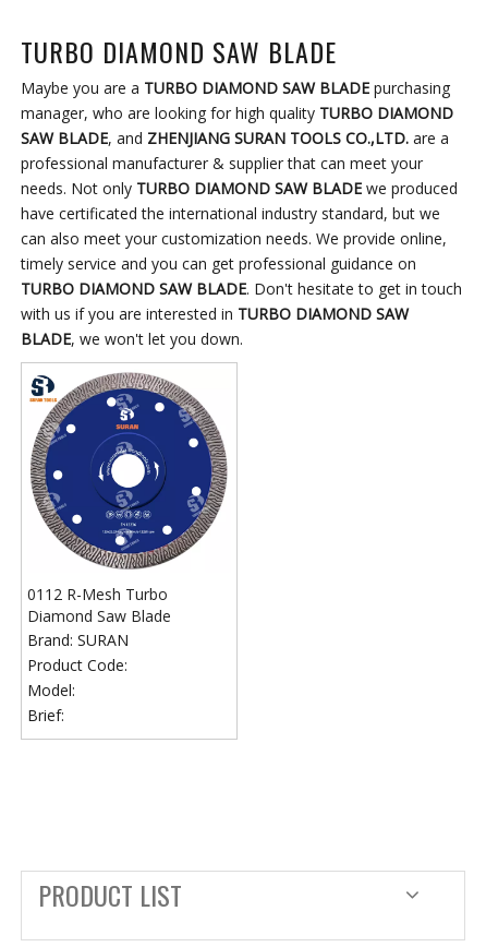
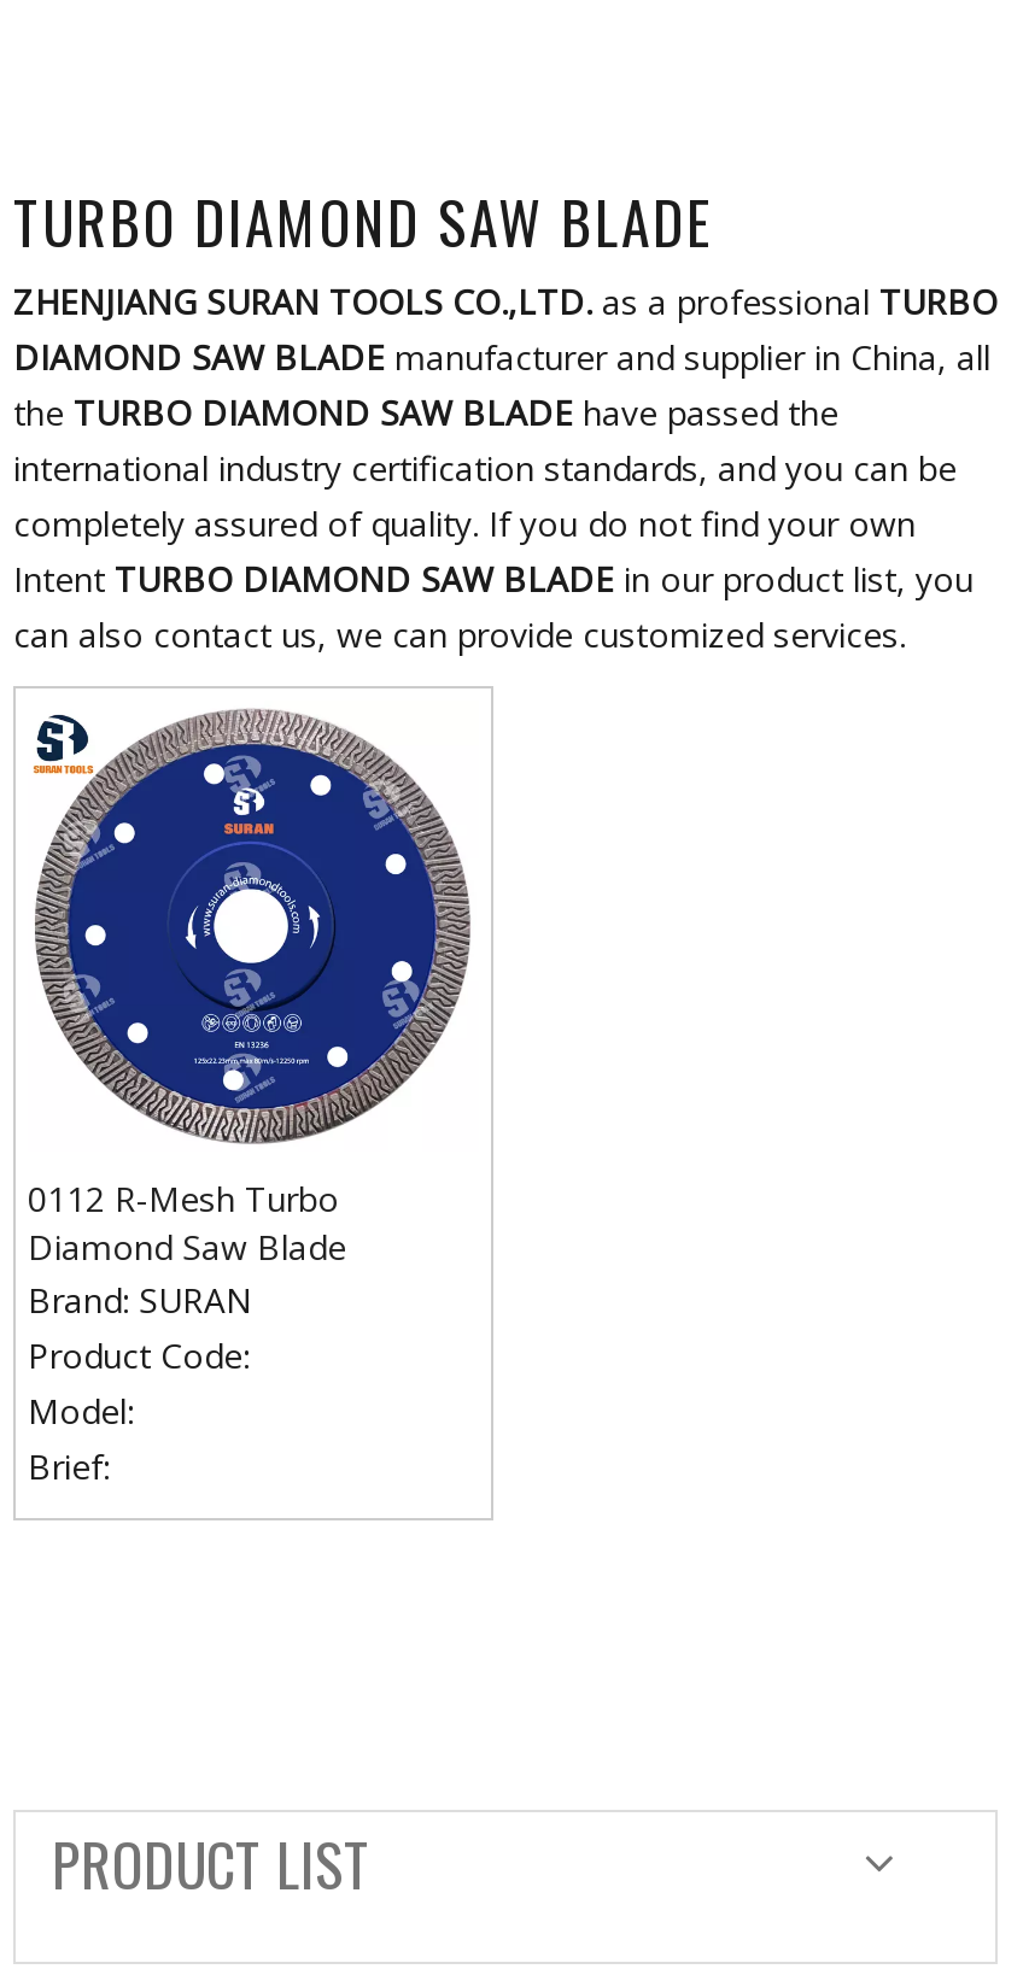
[21,77,462,349] Maybe you are a TURBO DIAMOND SAW BLADE purchasing | manager, who are looking for high quality TURBO DIAMOND | SAW BLADE, and ZHENJIANG SURAN TOOLS CO.,LTD. are a | professional manufacturer & supplier that can meet your | needs. Not only TURBO DIAMOND SAW BLADE we produced | have certificated the international industry standard, but we | can also meet your customization needs. We provide online, | timely service and you can get professional guidance on | TURBO DIAMOND SAW BLADE. Don't hesitate to get in touch | with us if you are interested in TURBO DIAMOND SAW | BLADE, we won't let you down. -> [13,279,998,657] ZHENJIANG SURAN TOOLS CO.,LTD. as a professional TURBO | DIAMOND SAW BLADE manufacturer and supplier in China, all | the TURBO DIAMOND SAW BLADE have passed the | international industry certification standards, and you can be | completely assured of quality. If you do not find your own | Intent TURBO DIAMOND SAW BLADE in our product list, you | can also contact us, we can provide customized services.

